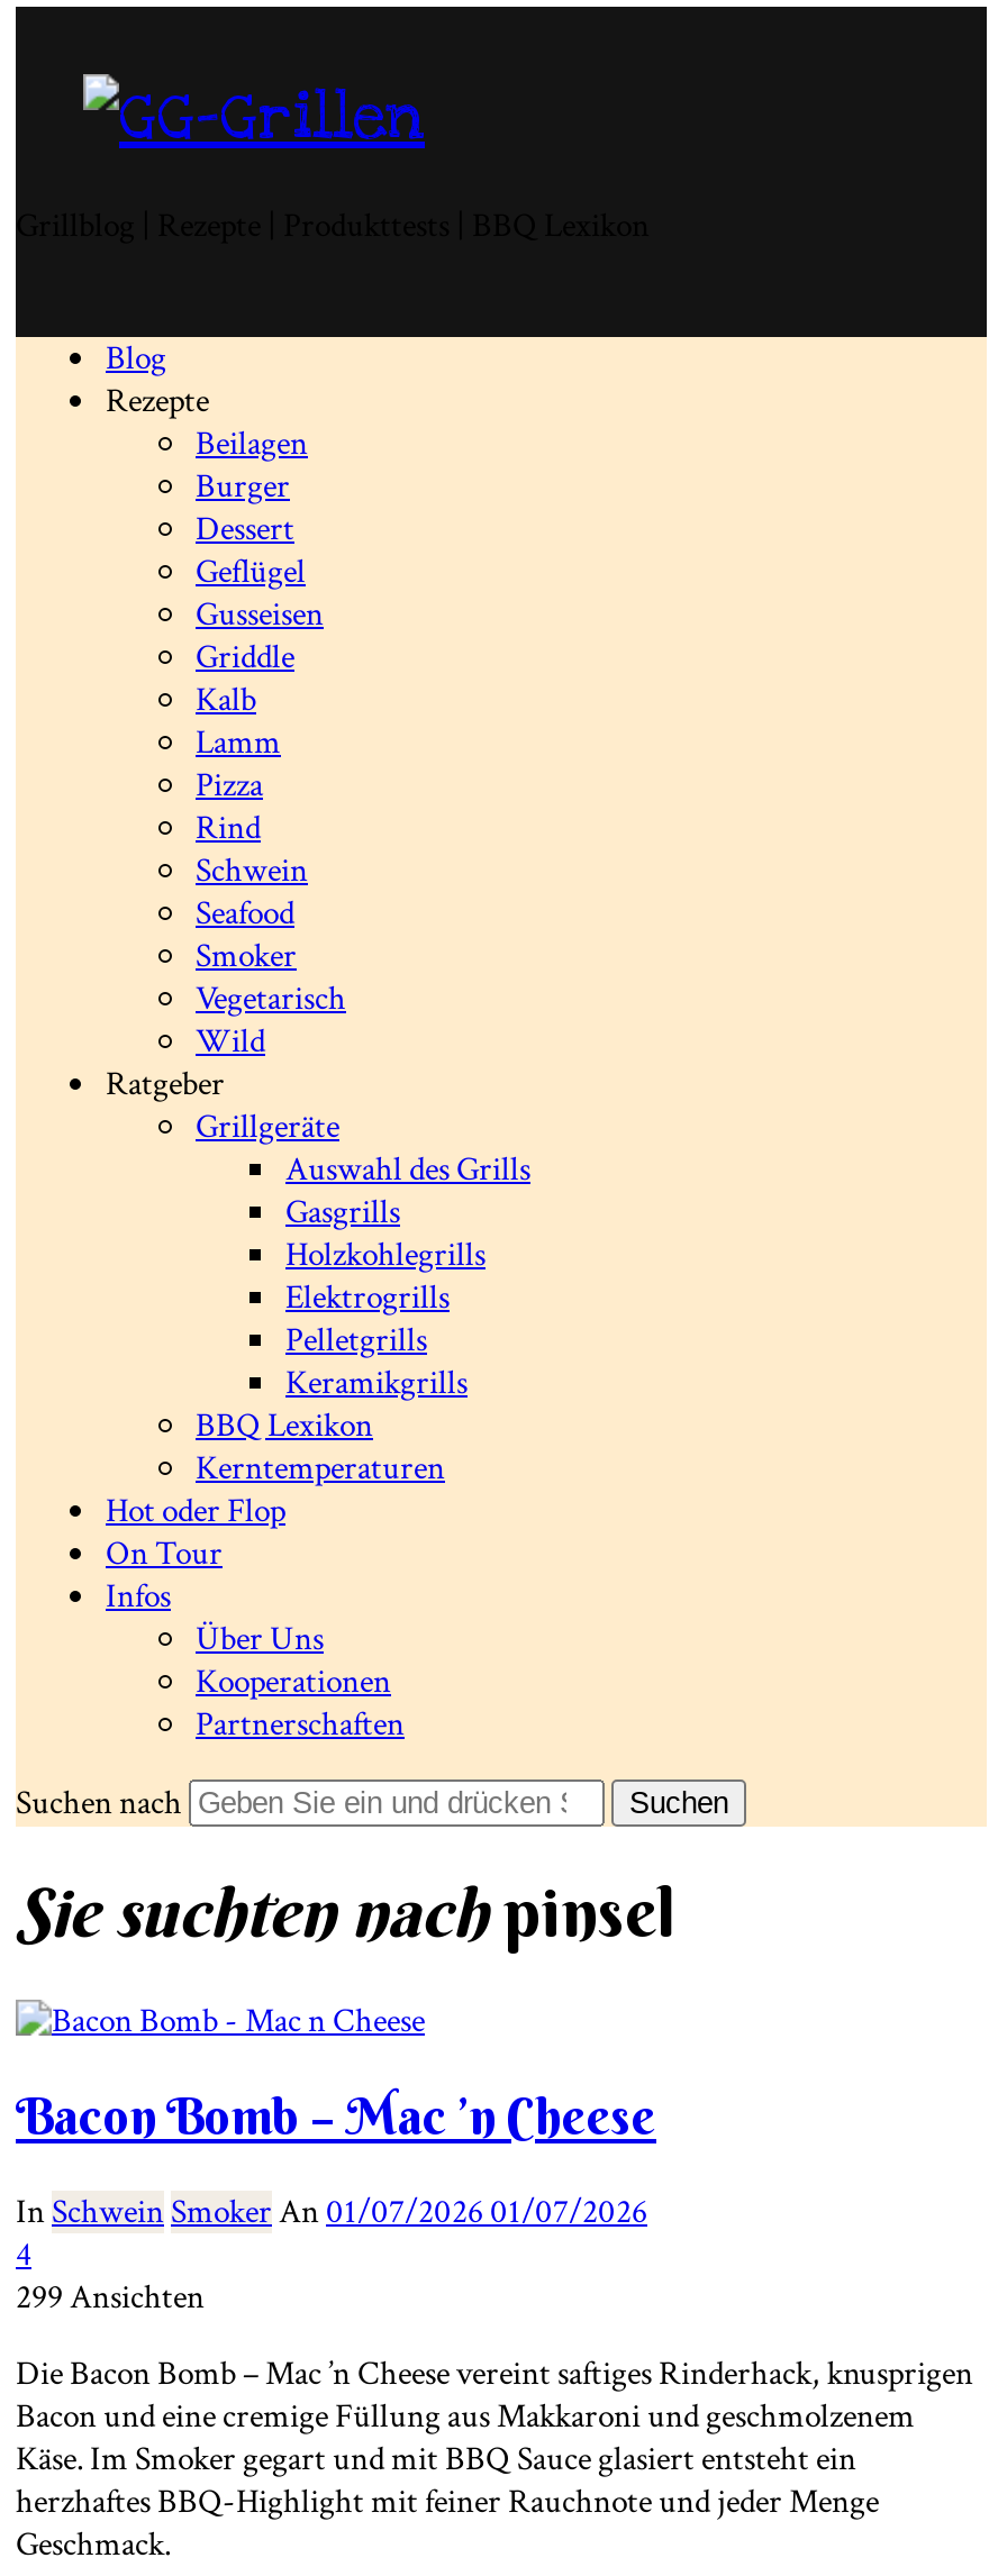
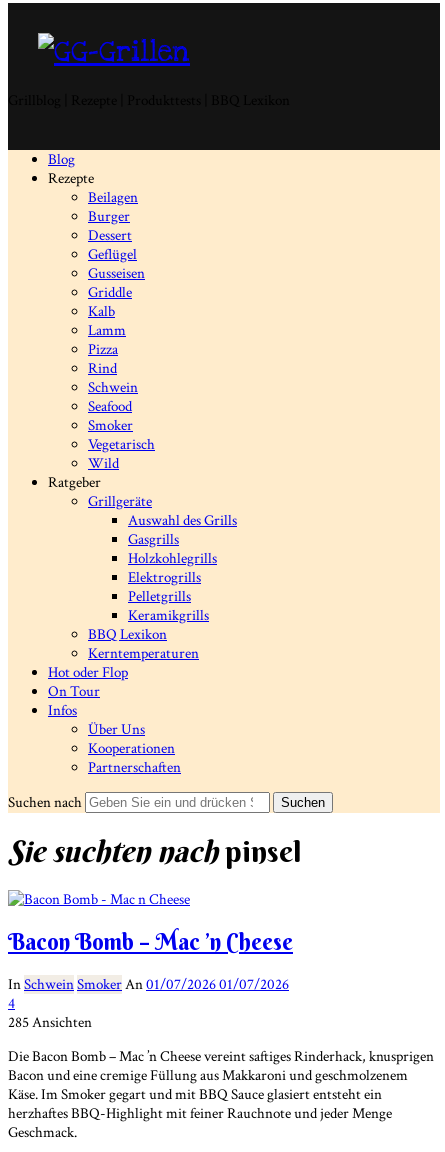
[16,2275,205,2318] 299 Ansichten -> [8,1013,92,1032] 285 Ansichten

